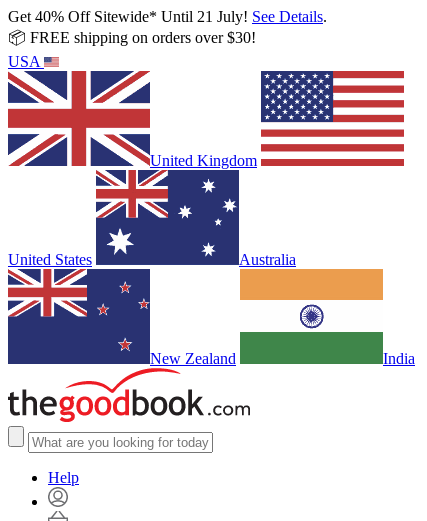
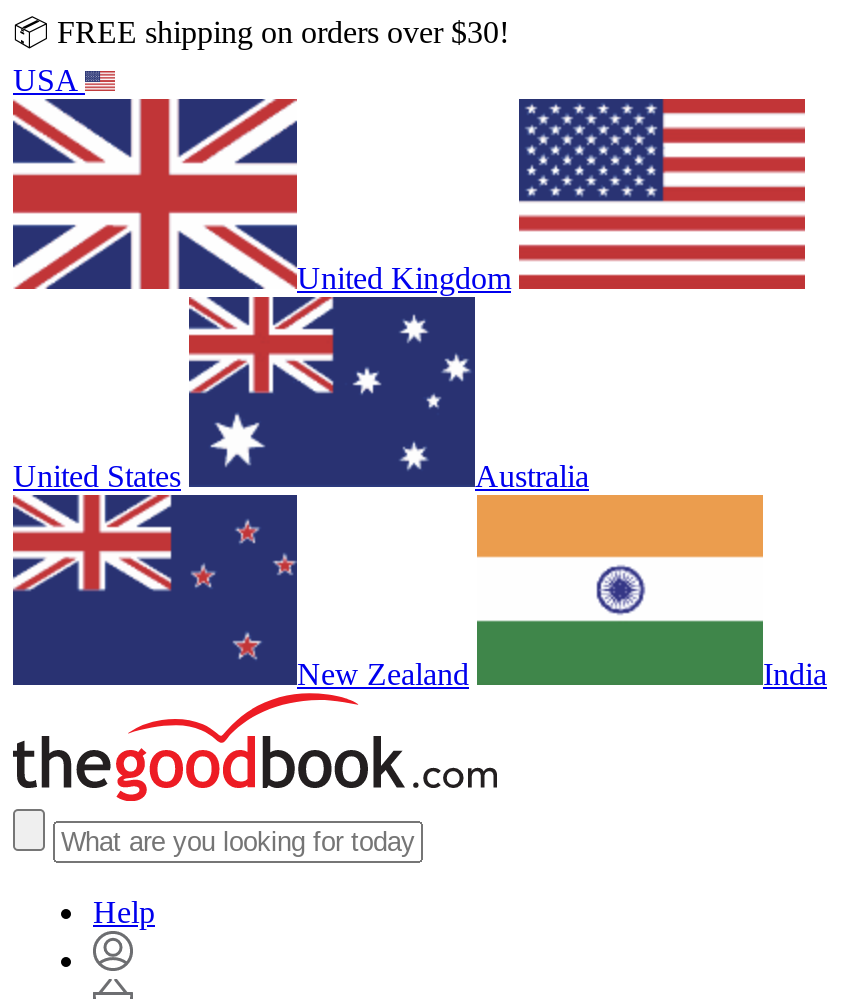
[8,8,327,25] Get 40% Off Sitewide* Until 21 July! See Details. -> none

